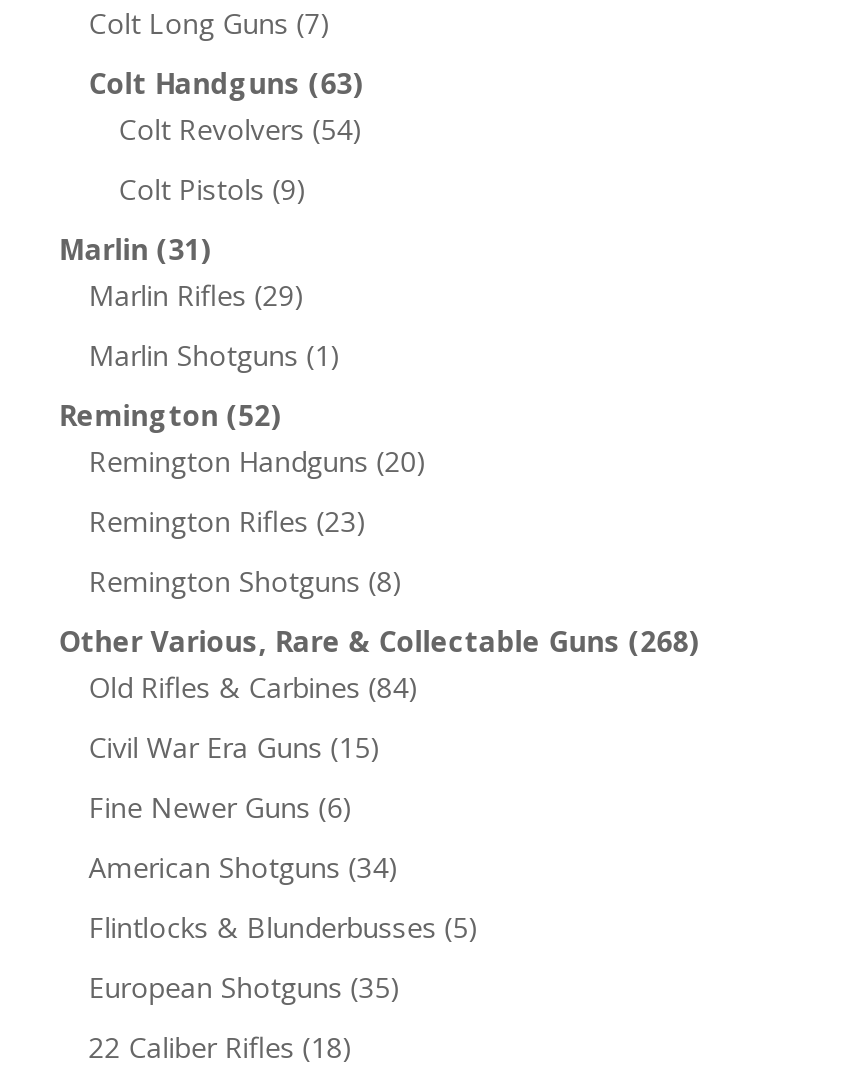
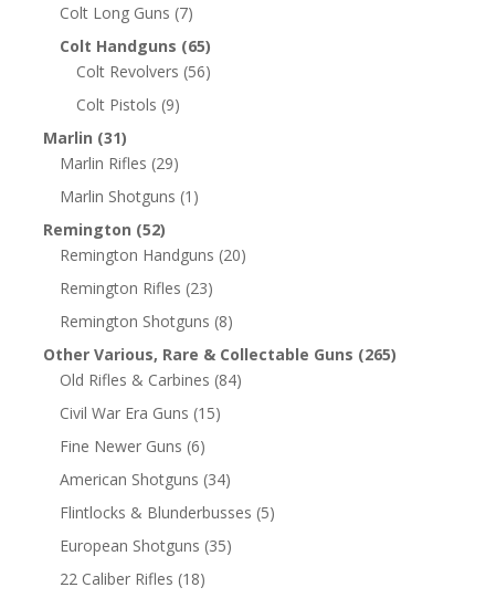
[89,64,363,102] Colt Handguns (63) -> [59,35,211,56] Colt Handguns (65)
[119,110,363,148] Colt Revolvers (54) -> [76,61,211,82] Colt Revolvers (56)
[59,622,699,660] Other Various, Rare & Collectable Guns (268) -> [43,344,396,365] Other Various, Rare & Collectable Guns (265)

